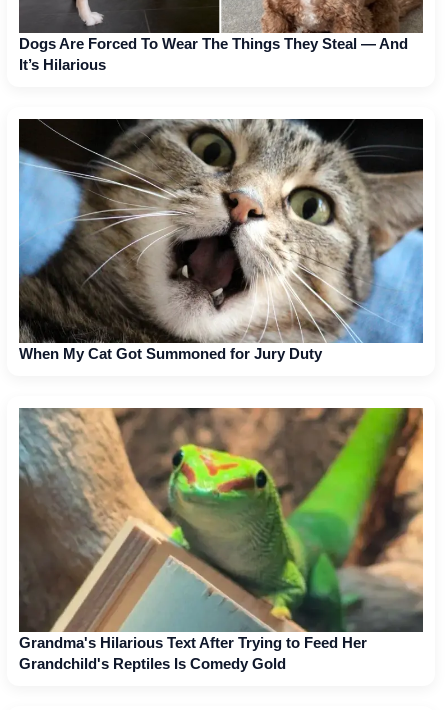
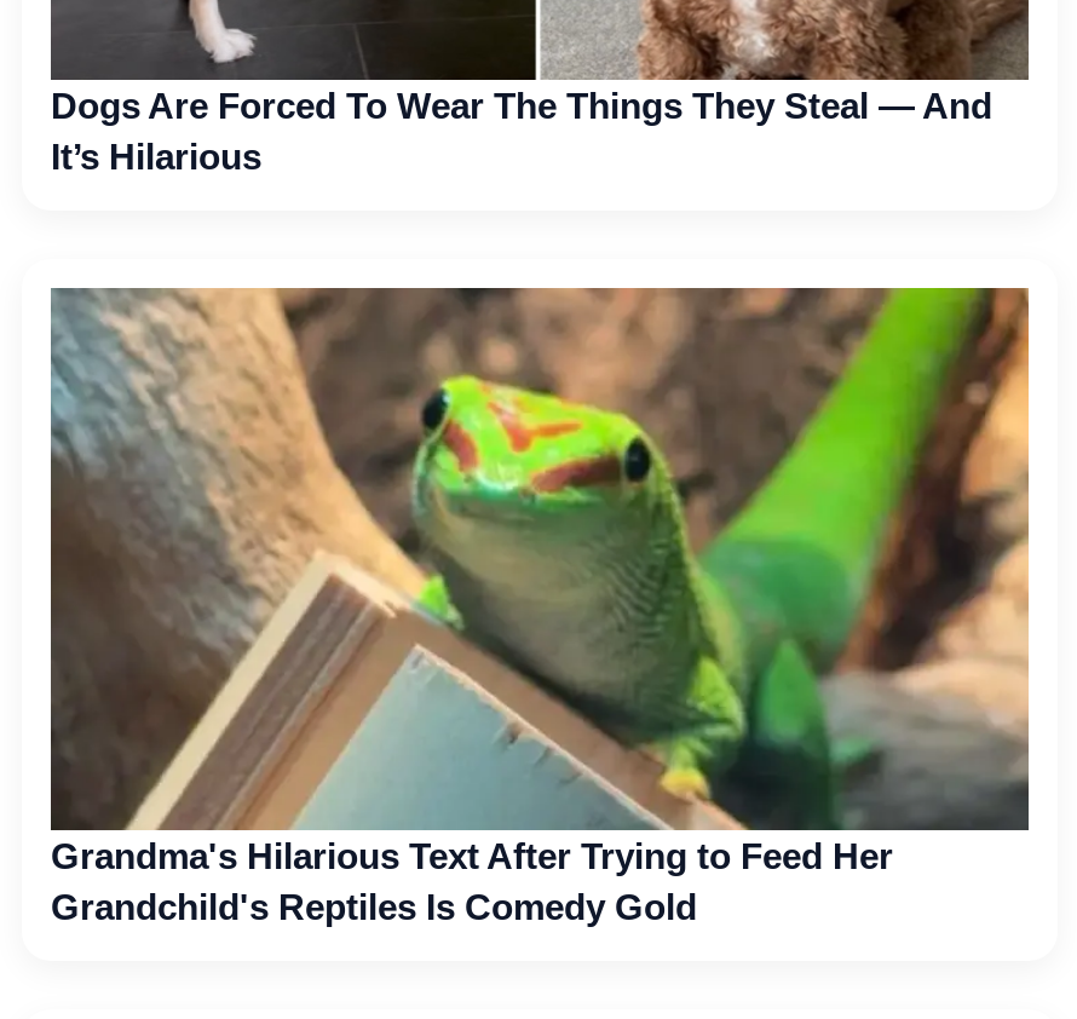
[18,118,424,362] [image] | When My Cat Got Summoned for Jury Duty -> none

